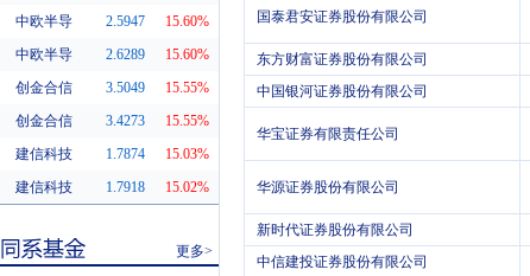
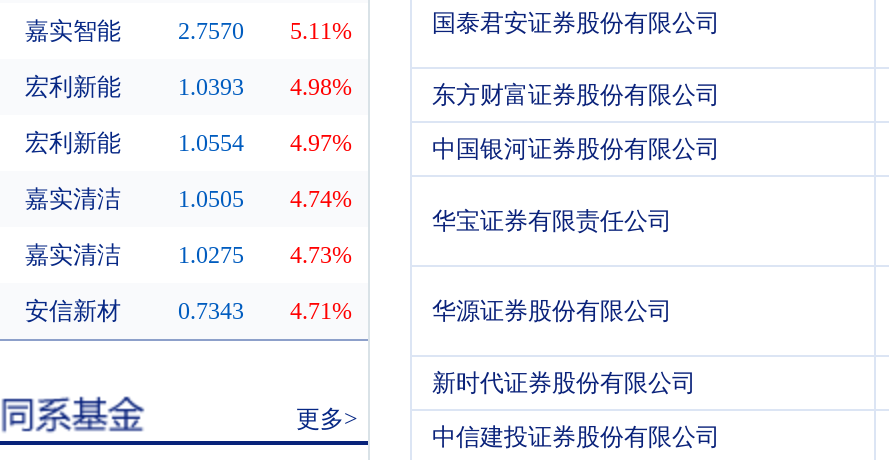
[15,13,209,30] 中欧半导 | 2.5947 | 15.60% -> [25,17,352,45] 嘉实智能 | 2.7570 | 5.11%
[15,46,209,63] 中欧半导 | 2.6289 | 15.60% -> [25,73,352,101] 宏利新能 | 1.0393 | 4.98%
[15,79,209,96] 创金合信 | 3.5049 | 15.55% -> [25,129,352,157] 宏利新能 | 1.0554 | 4.97%
[15,113,209,129] 创金合信 | 3.4273 | 15.55% -> [25,185,352,213] 嘉实清洁 | 1.0505 | 4.74%
[15,146,209,162] 建信科技 | 1.7874 | 15.03% -> [25,241,352,269] 嘉实清洁 | 1.0275 | 4.73%
[15,179,209,195] 建信科技 | 1.7918 | 15.02% -> [25,297,352,325] 安信新材 | 0.7343 | 4.71%

